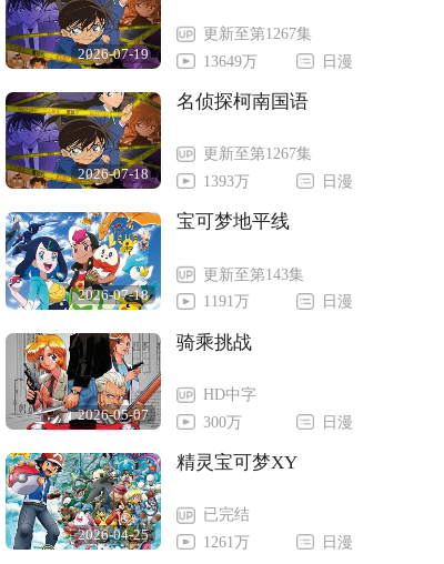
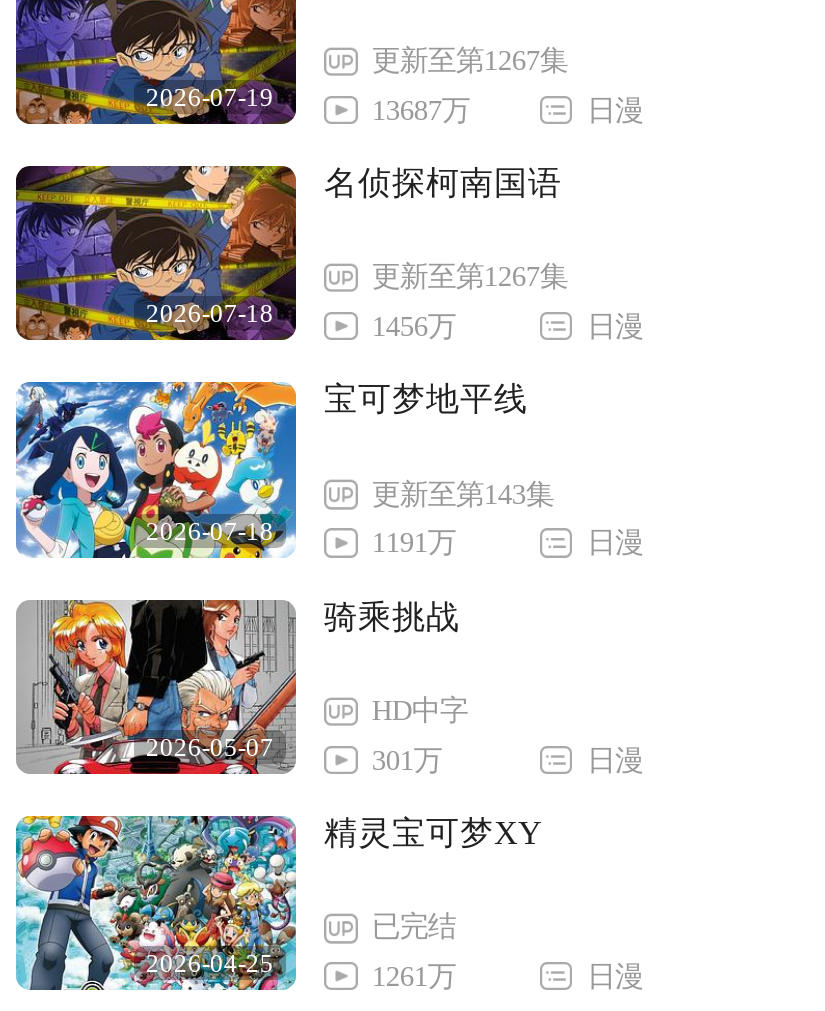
[203,52,257,69] 13649万 -> [372,93,470,125] 13687万
[203,172,250,190] 1393万 -> [372,310,456,342] 1456万
[203,412,242,430] 300万 -> [372,743,442,775] 301万

